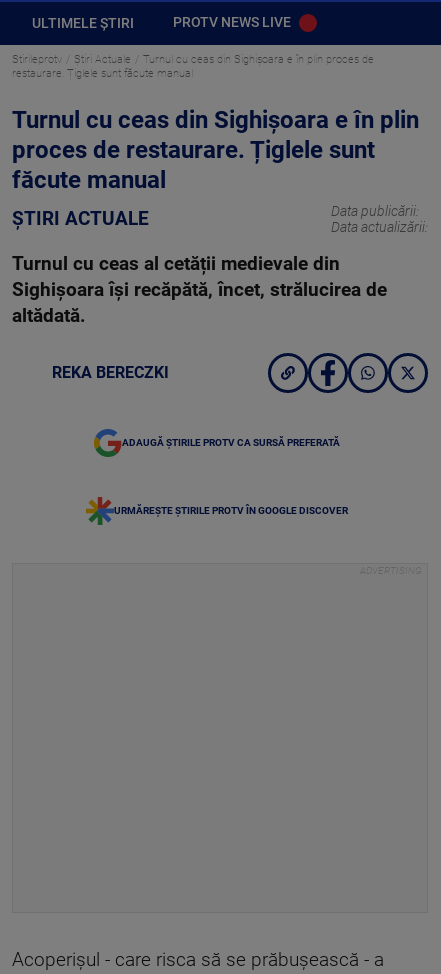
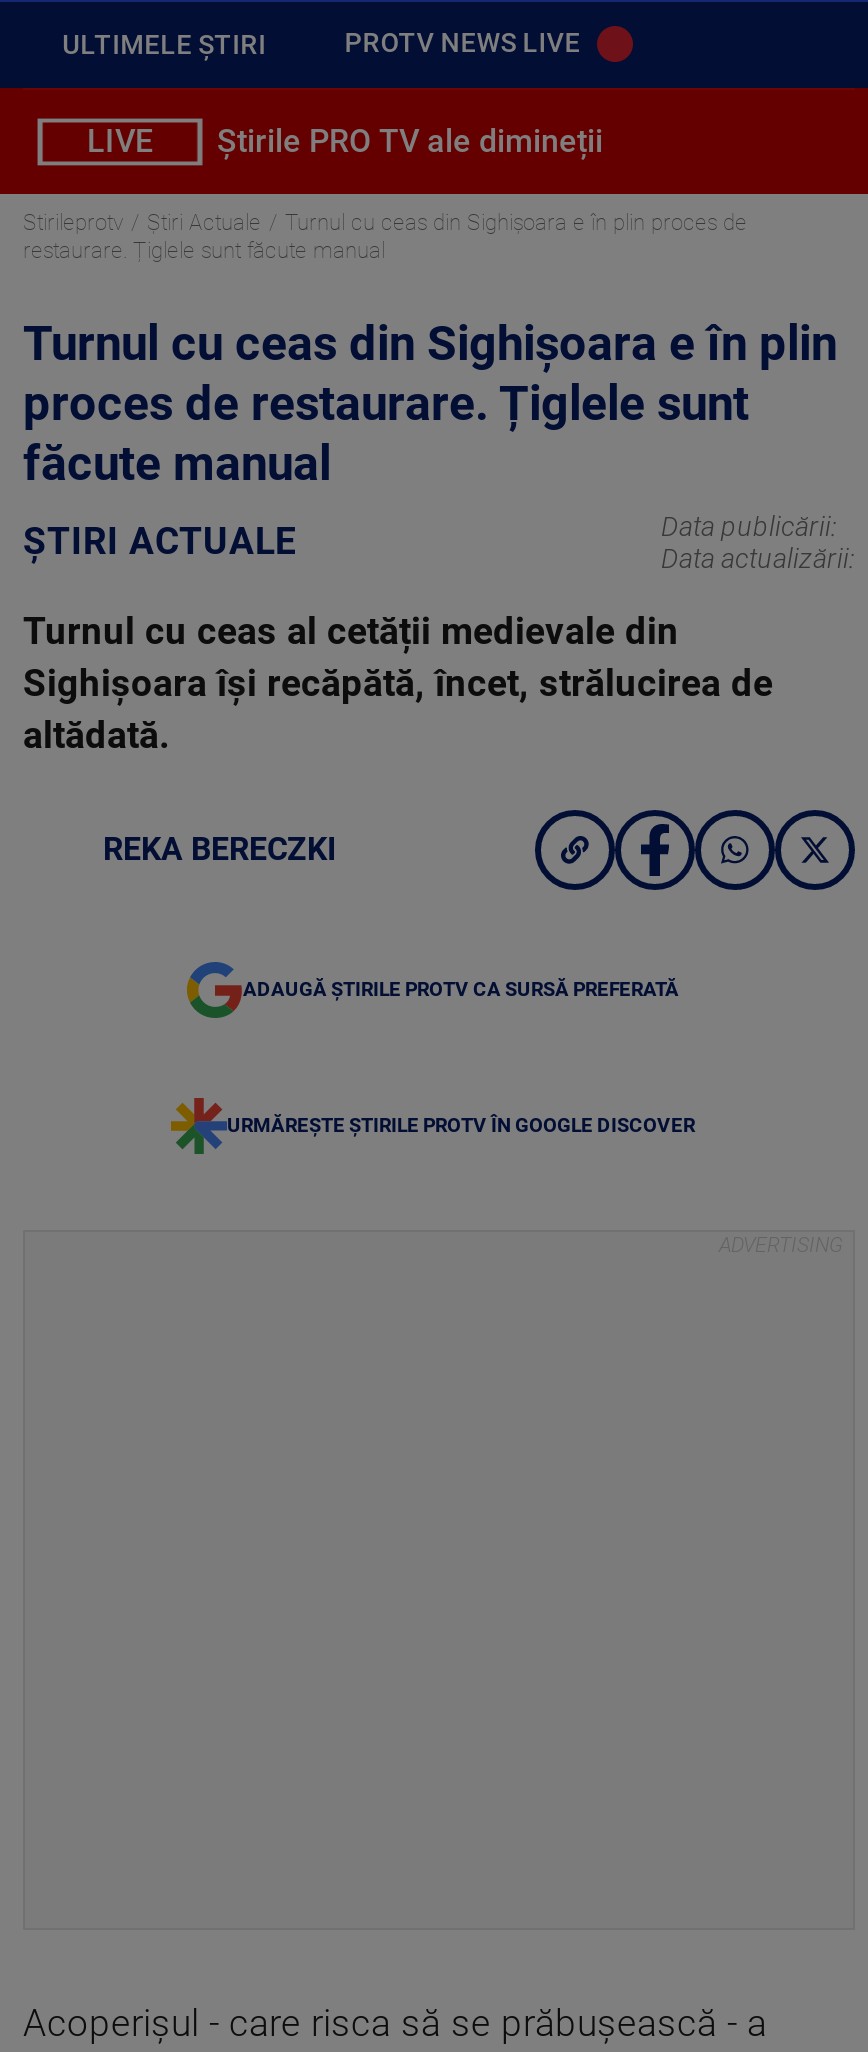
none -> [87,122,603,160] LIVE | Știrile PRO TV ale dimineții

